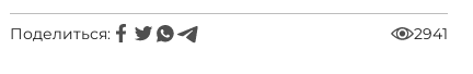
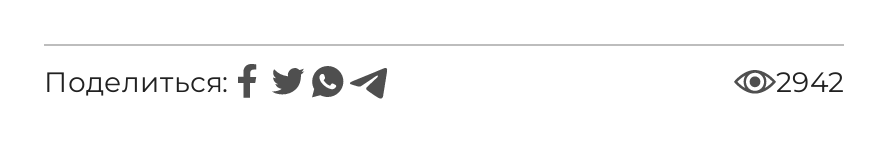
[414,24,448,44] 2941 -> [776,64,844,100] 2942

